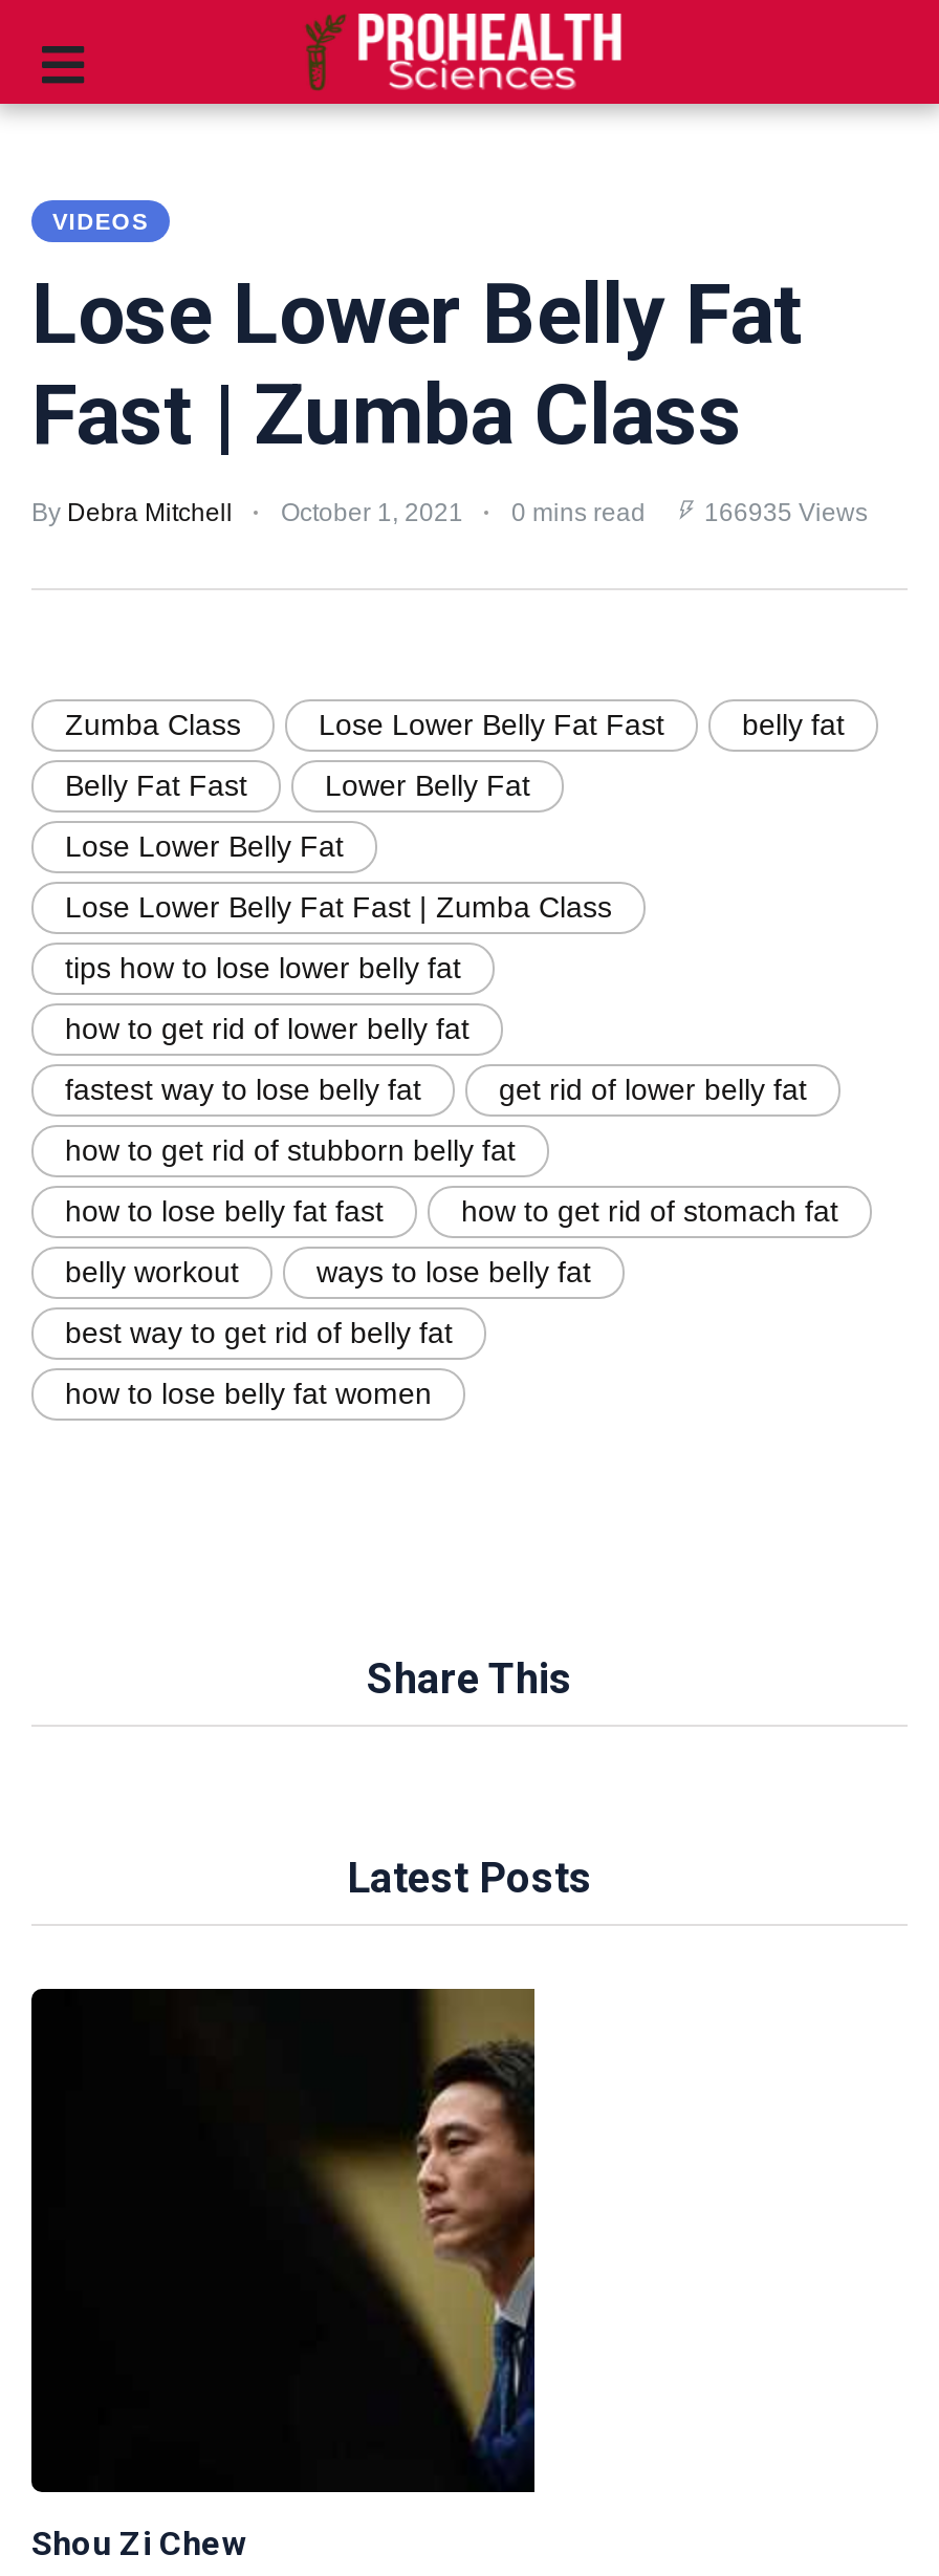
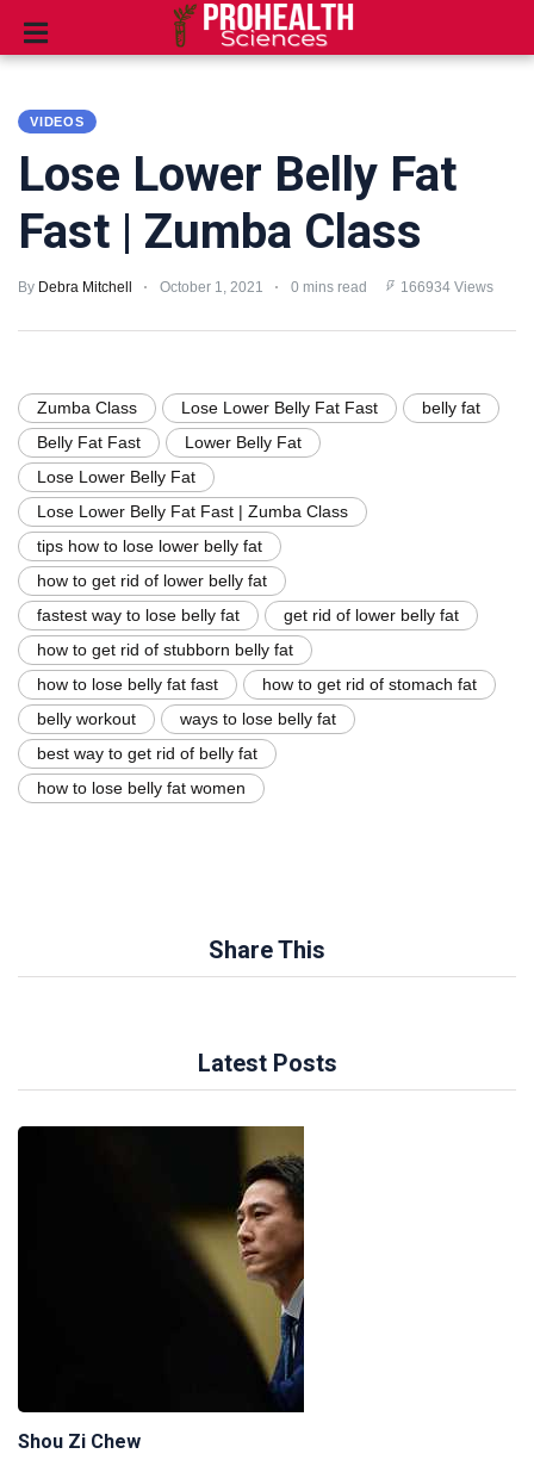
[704,498,868,527] 166935 Views -> [401,279,493,296] 166934 Views

